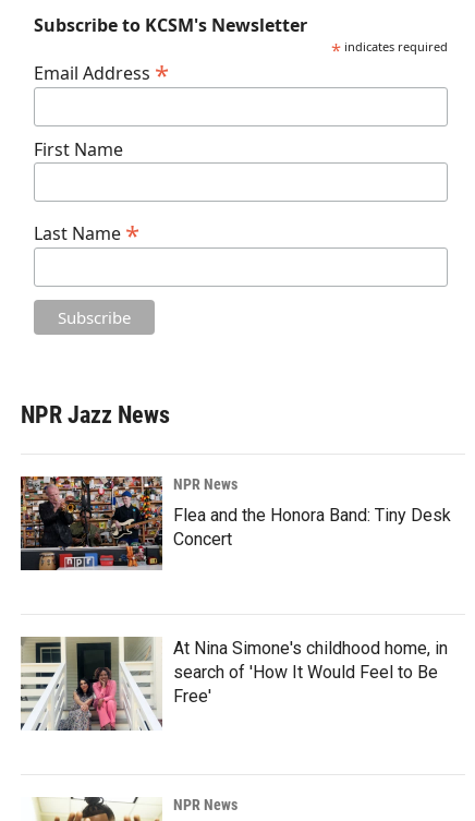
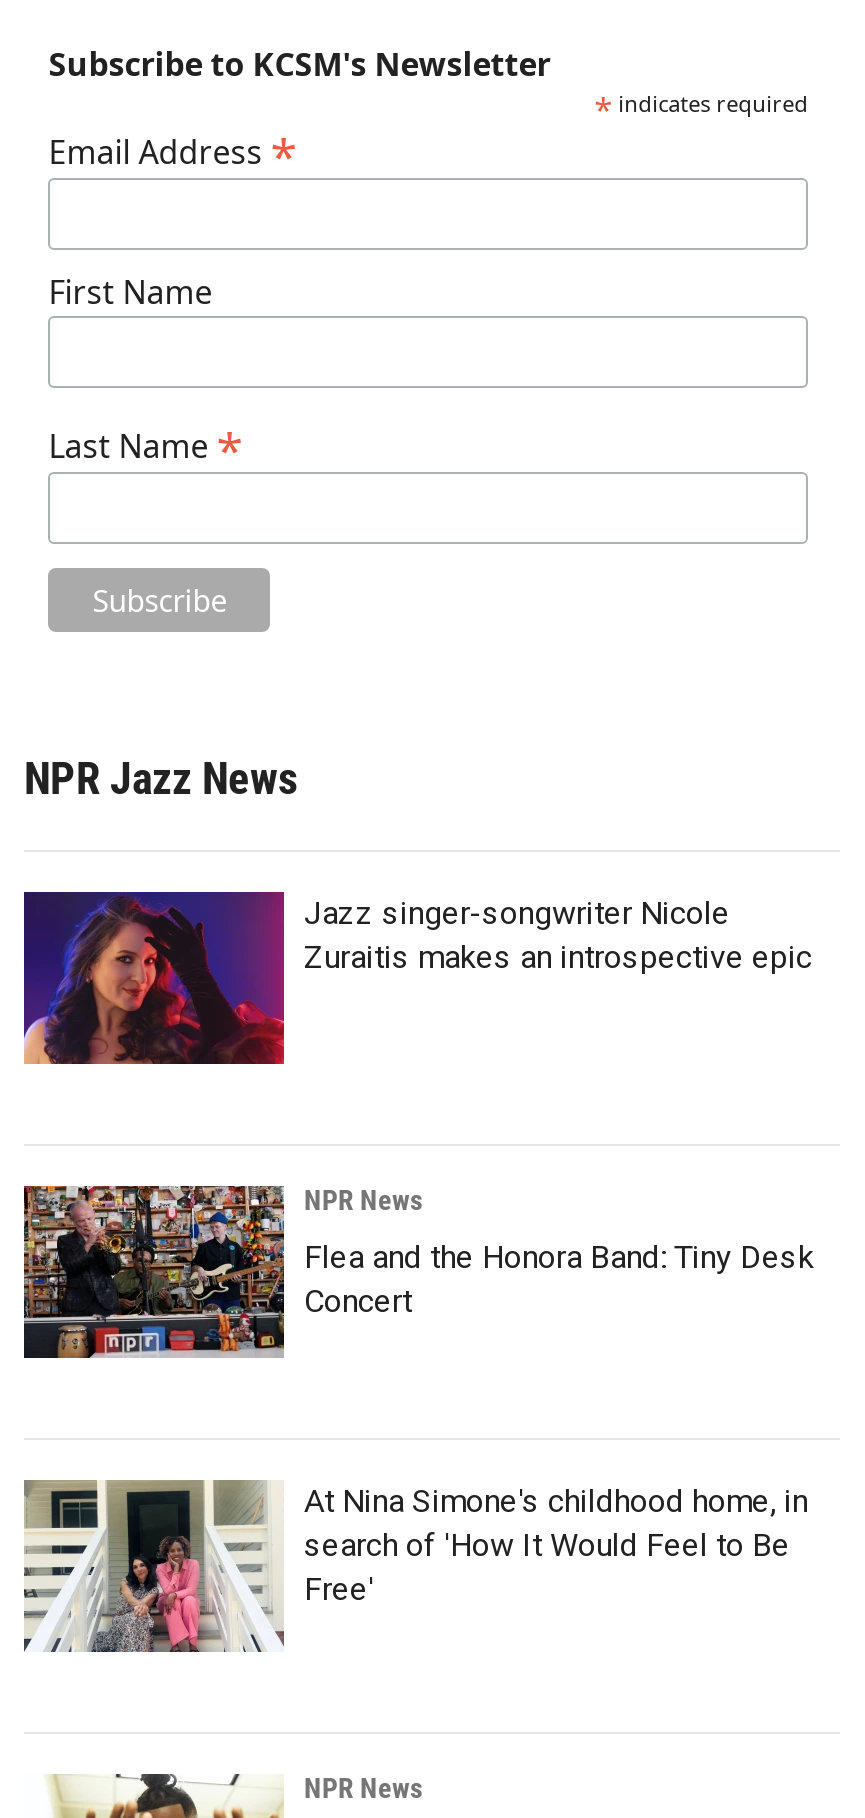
none -> [22,890,812,1066] [image] | Jazz singer-songwriter Nicole | Zuraitis makes an introspective epic

